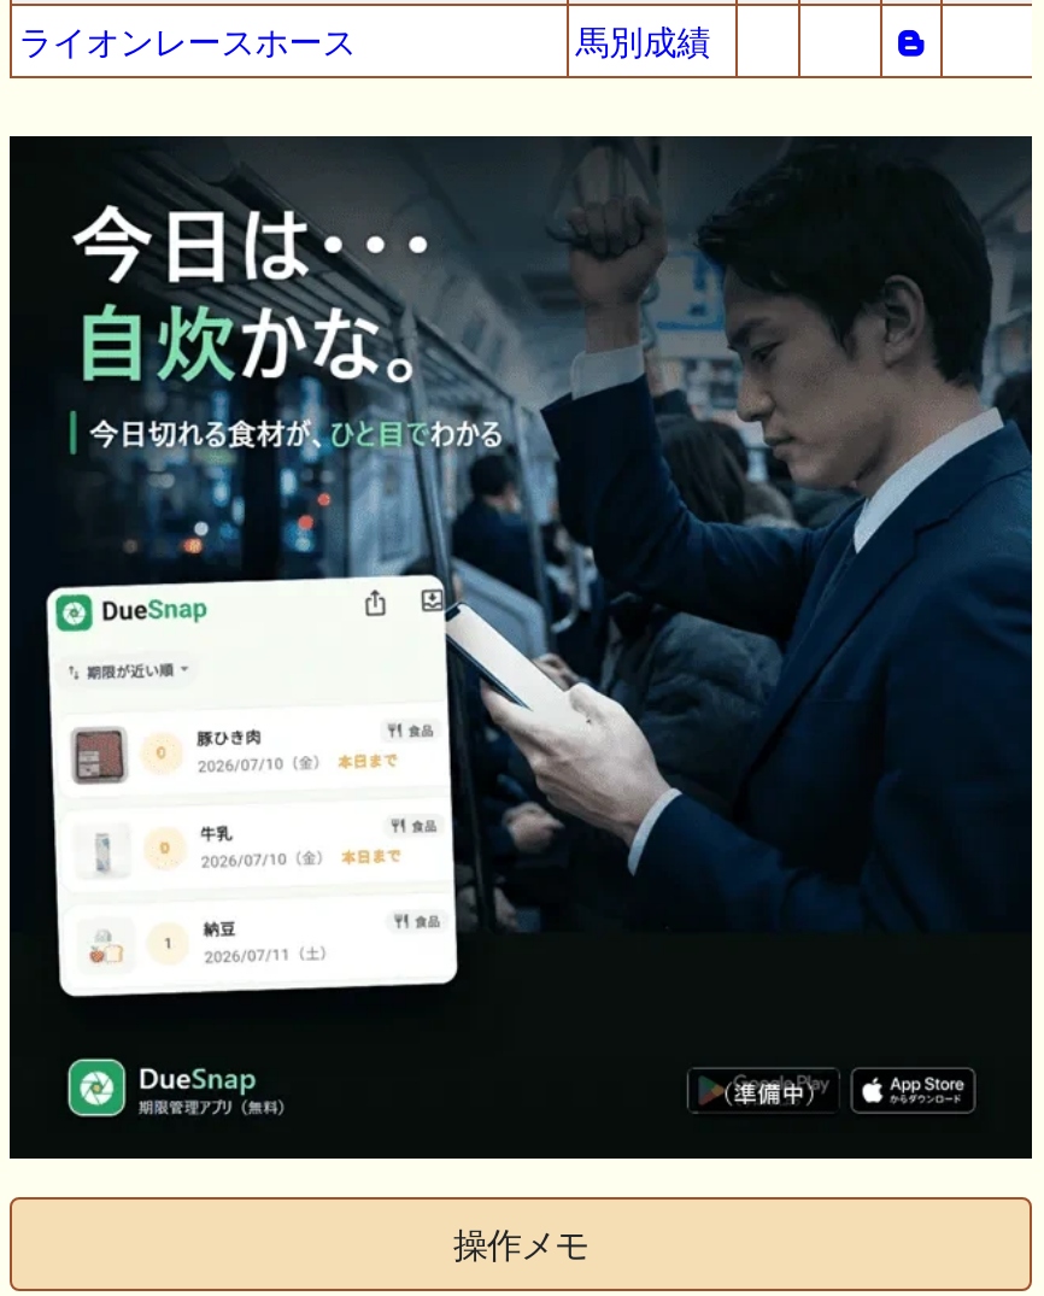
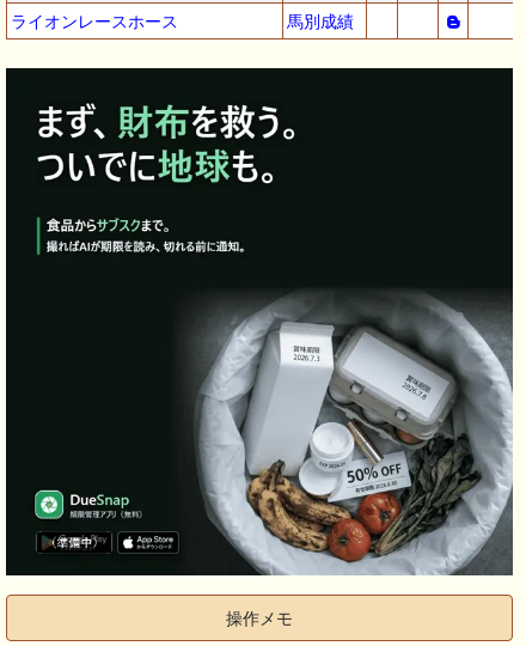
[43,139,1034,1161] [image] -> [24,71,514,577] [image]

